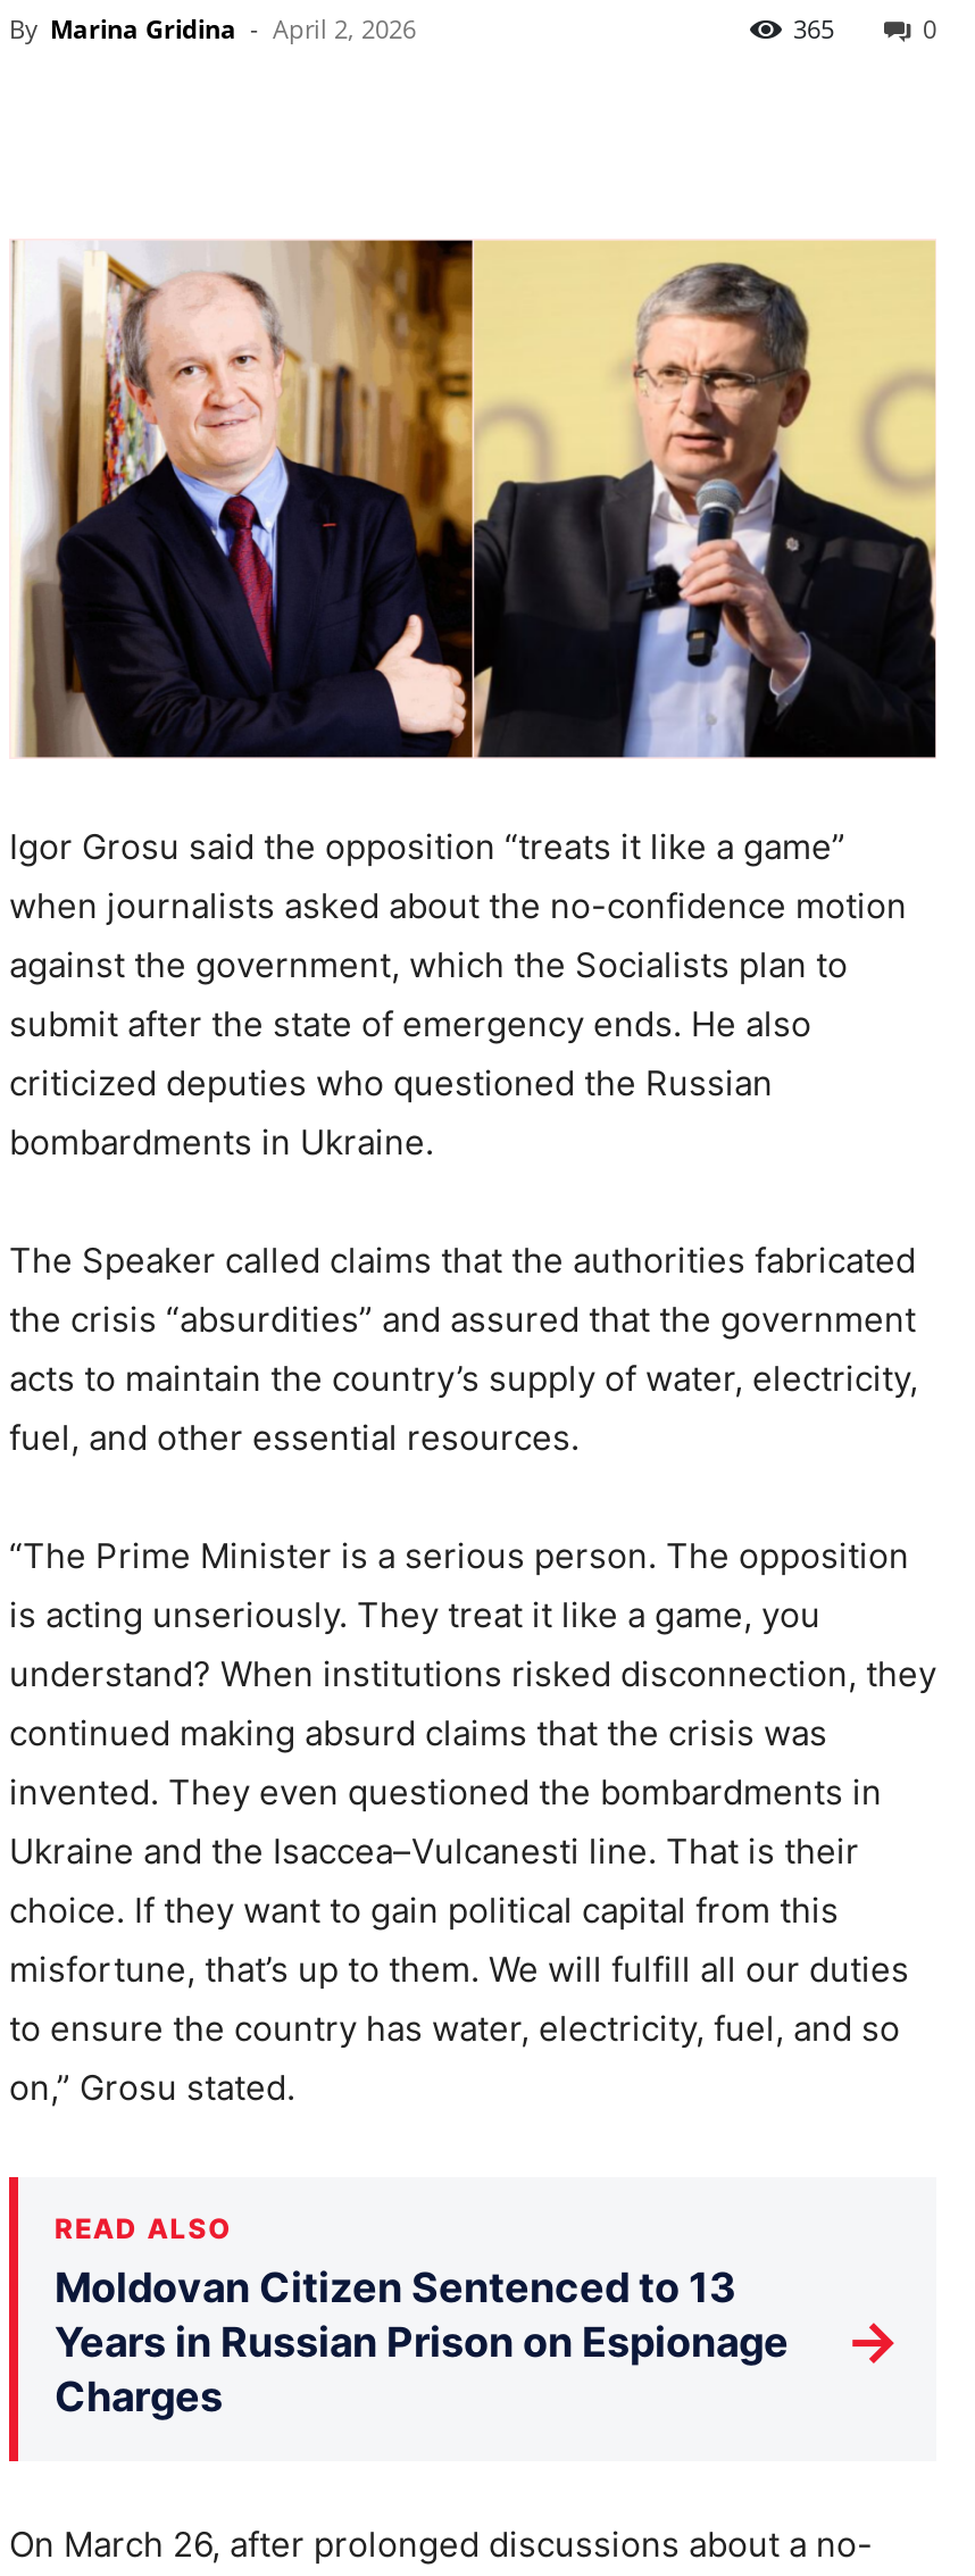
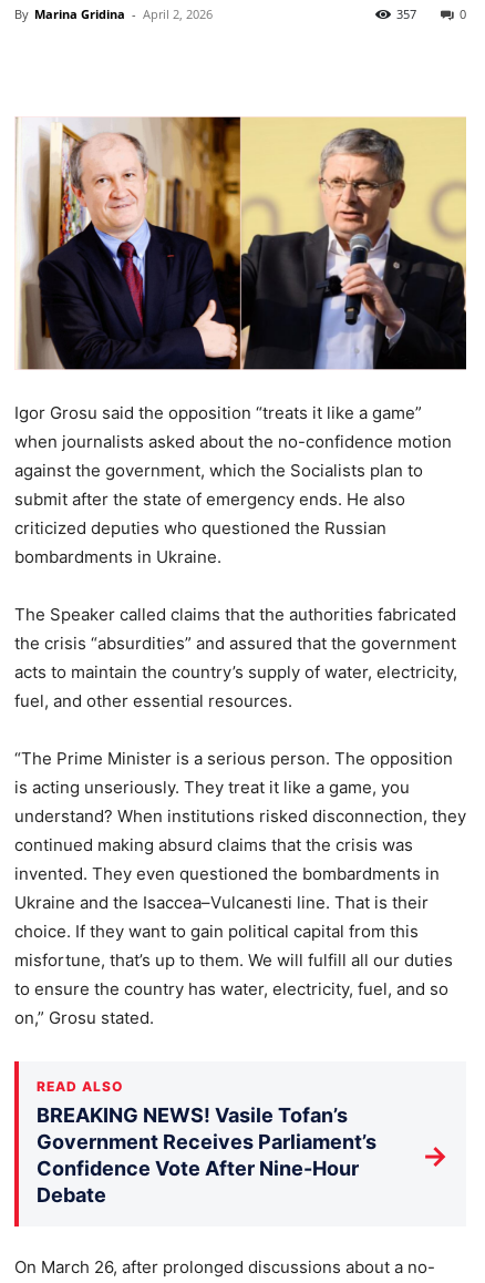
[793,11,834,45] 365 -> [396,6,416,22] 357
[55,2263,789,2420] Moldovan Citizen Sentenced to 13 | Years in Russian Prison on Espionage | Charges -> [37,1104,376,1207] BREAKING NEWS! Vasile Tofan’s | Government Receives Parliament’s | Confidence Vote After Nine-Hour | Debate

